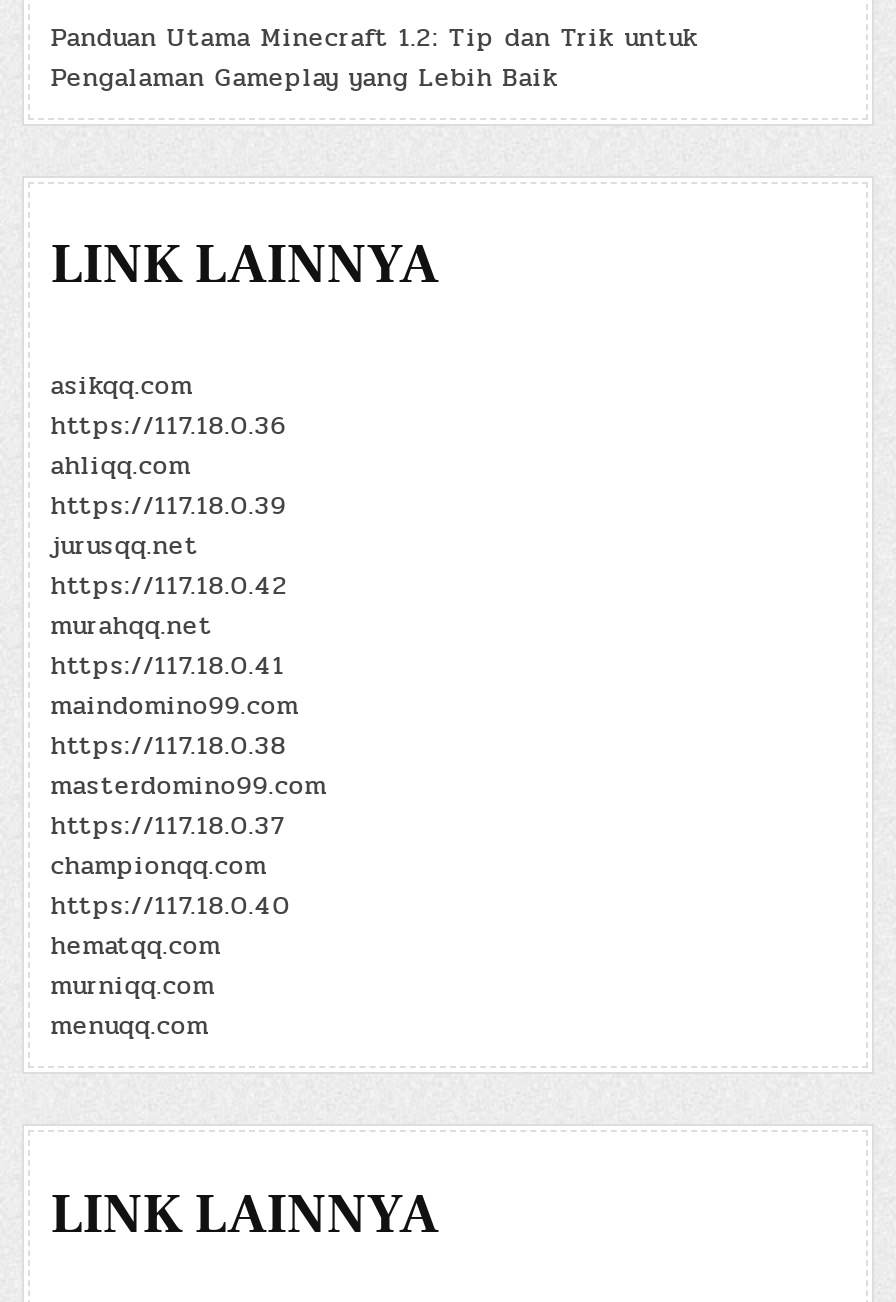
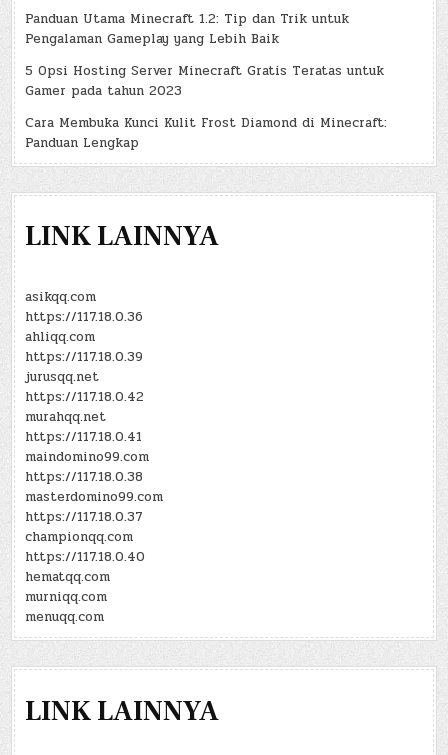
none -> [25,60,387,152] 5 Opsi Hosting Server Minecraft Gratis Teratas untuk | Gamer pada tahun 2023 | Cara Membuka Kunci Kulit Frost Diamond di Minecraft: | Panduan Lengkap

